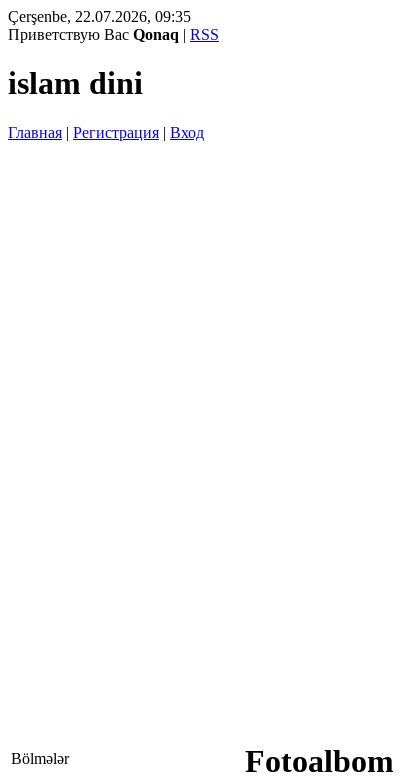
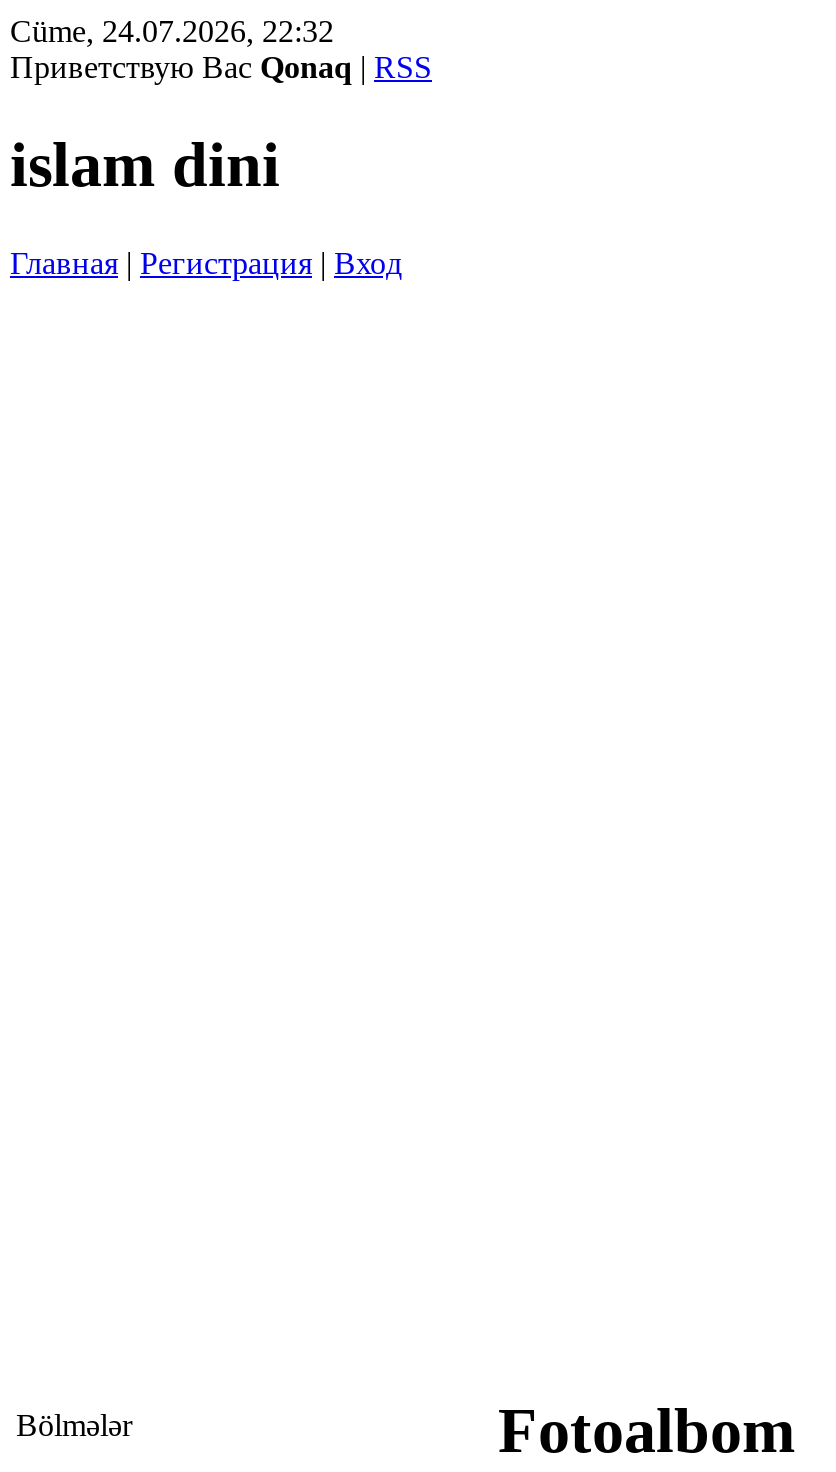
[8,8,191,25] Çerşenbe, 22.07.2026, 09:35 -> [10,14,334,48] Cüme, 24.07.2026, 22:32

